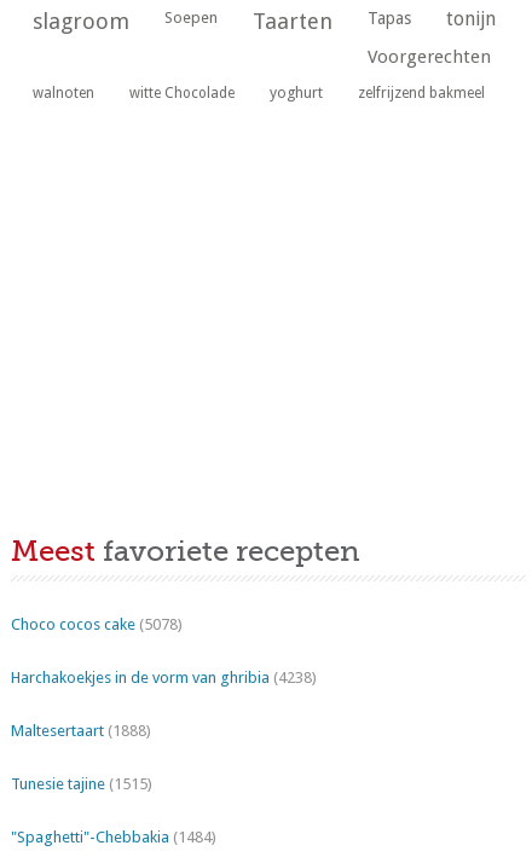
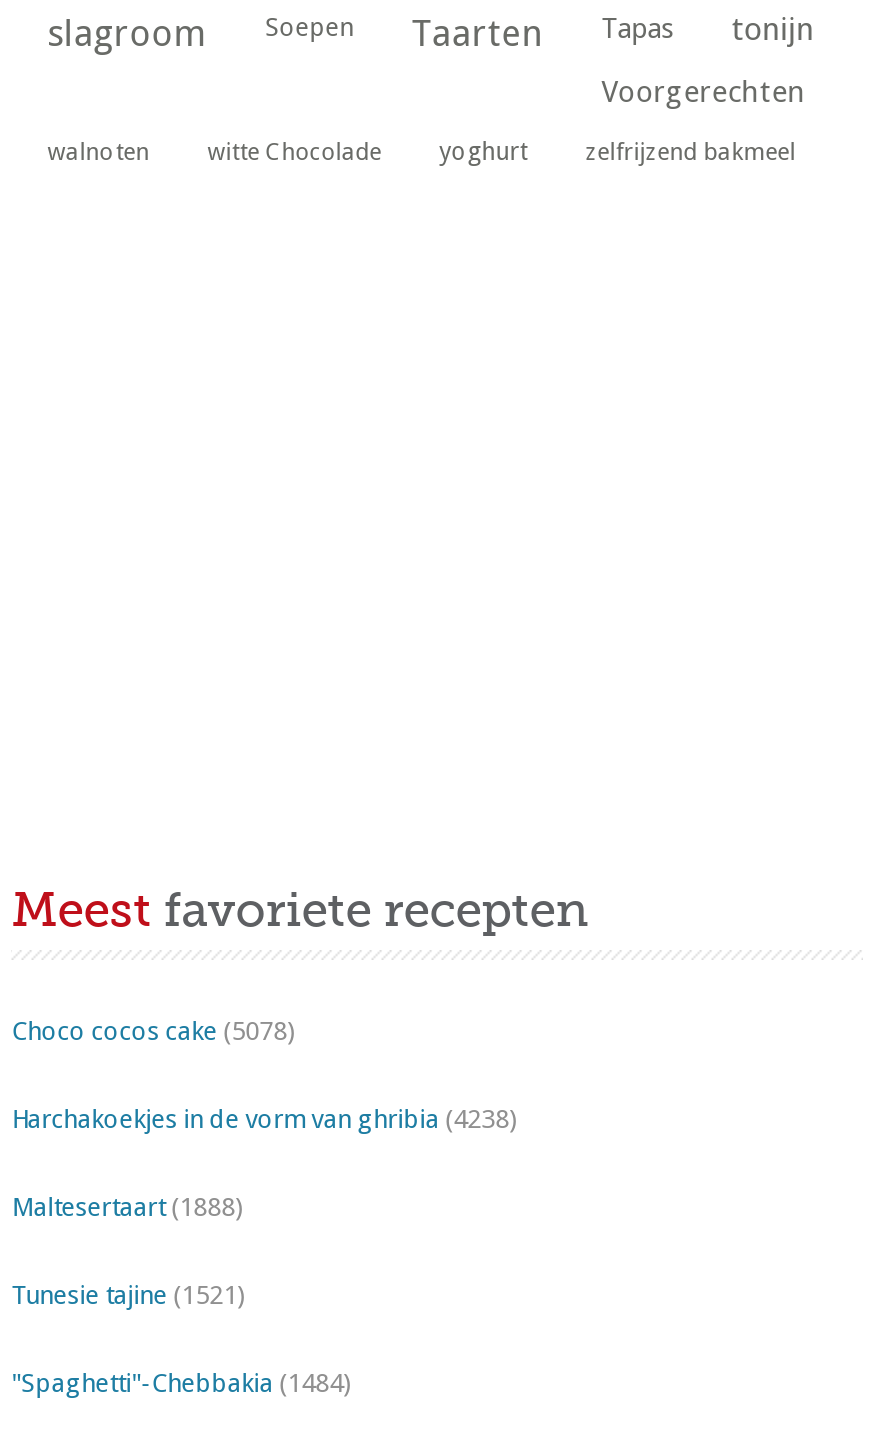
[11,775,153,793] Tunesie tajine (1515) -> [11,1280,245,1310] Tunesie tajine (1521)

